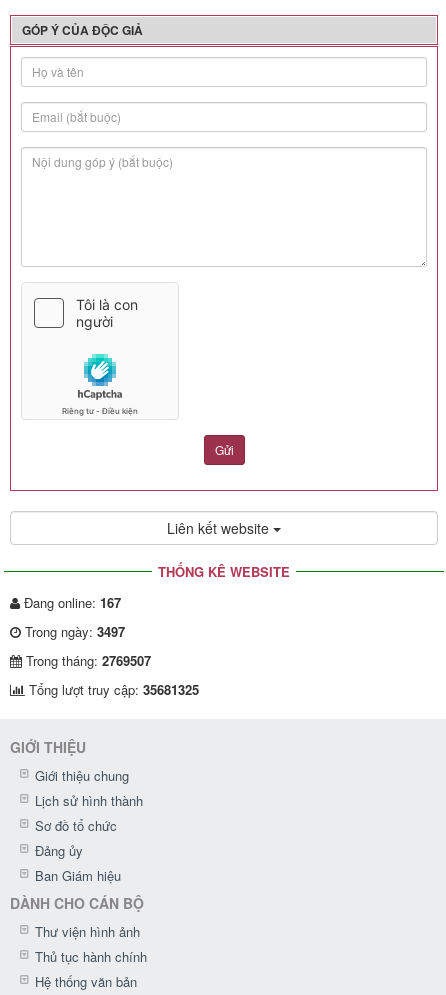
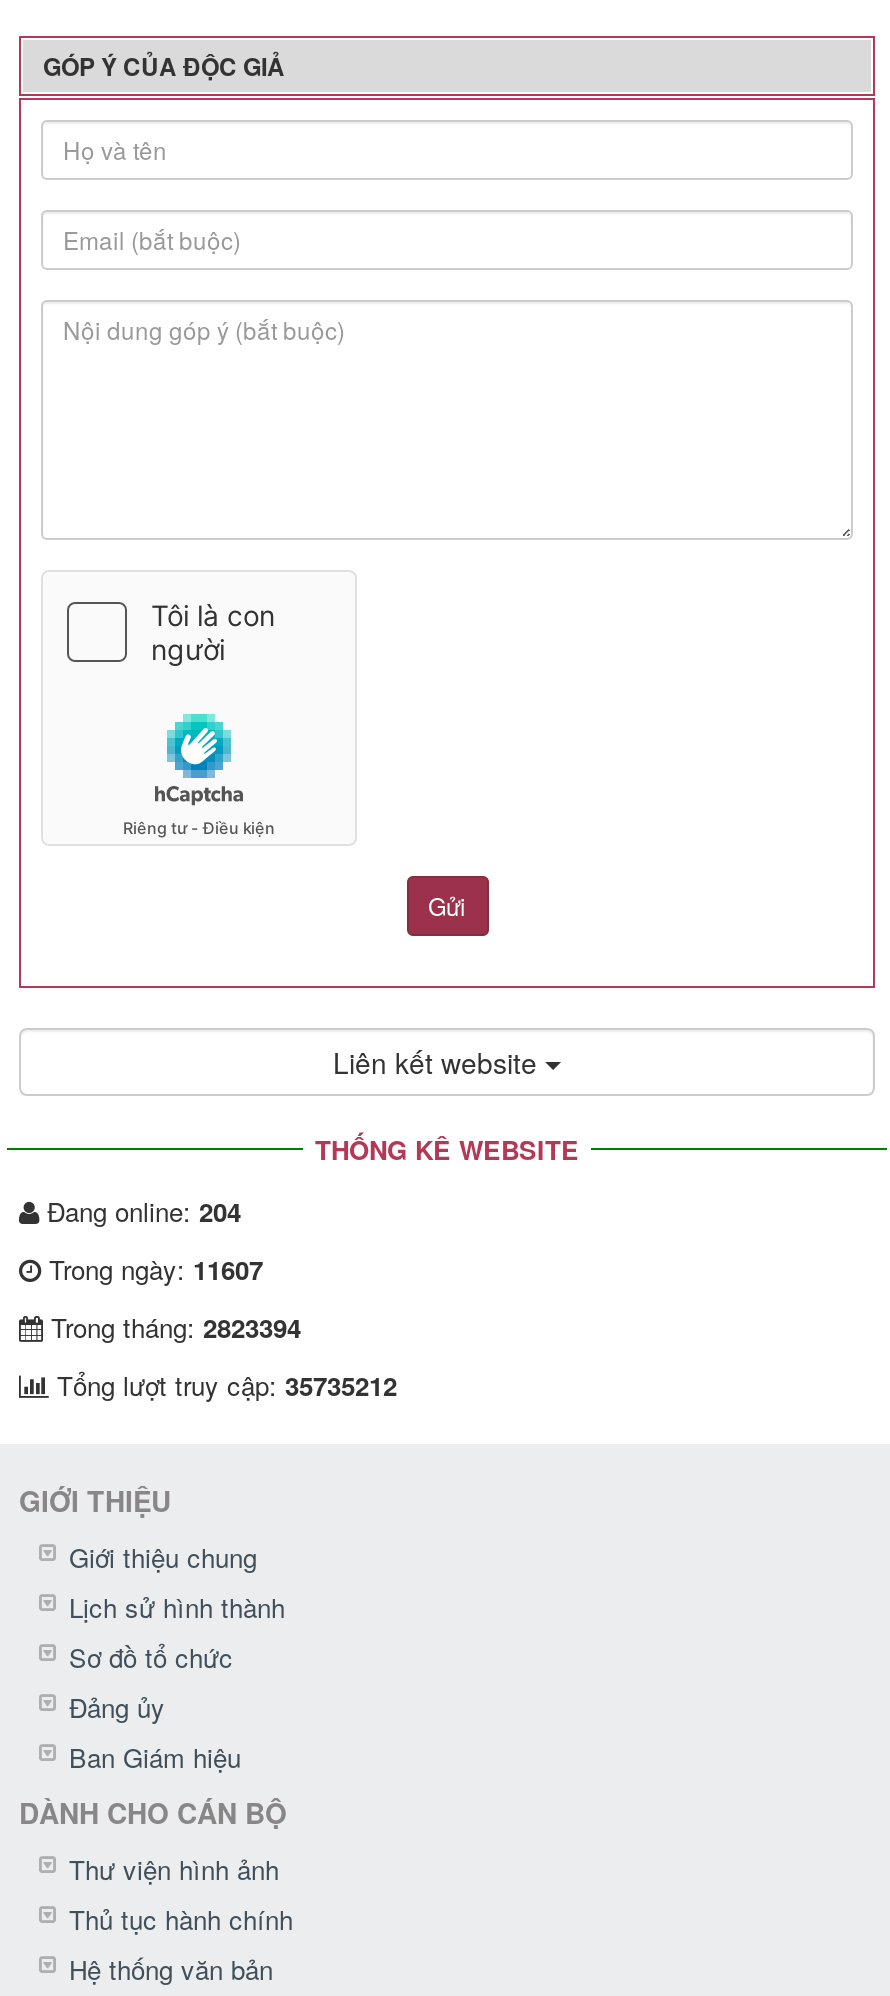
[20,593,121,612] Đang online: 167 -> [39,1192,241,1230] Đang online: 204
[21,622,125,641] Trong ngày: 3497 -> [41,1250,263,1288] Trong ngày: 11607
[22,651,151,670] Trong tháng: 2769507 -> [43,1308,301,1346] Trong tháng: 2823394
[25,680,199,699] Tổng lượt truy cập: 35681325 -> [49,1366,397,1404] Tổng lượt truy cập: 35735212

